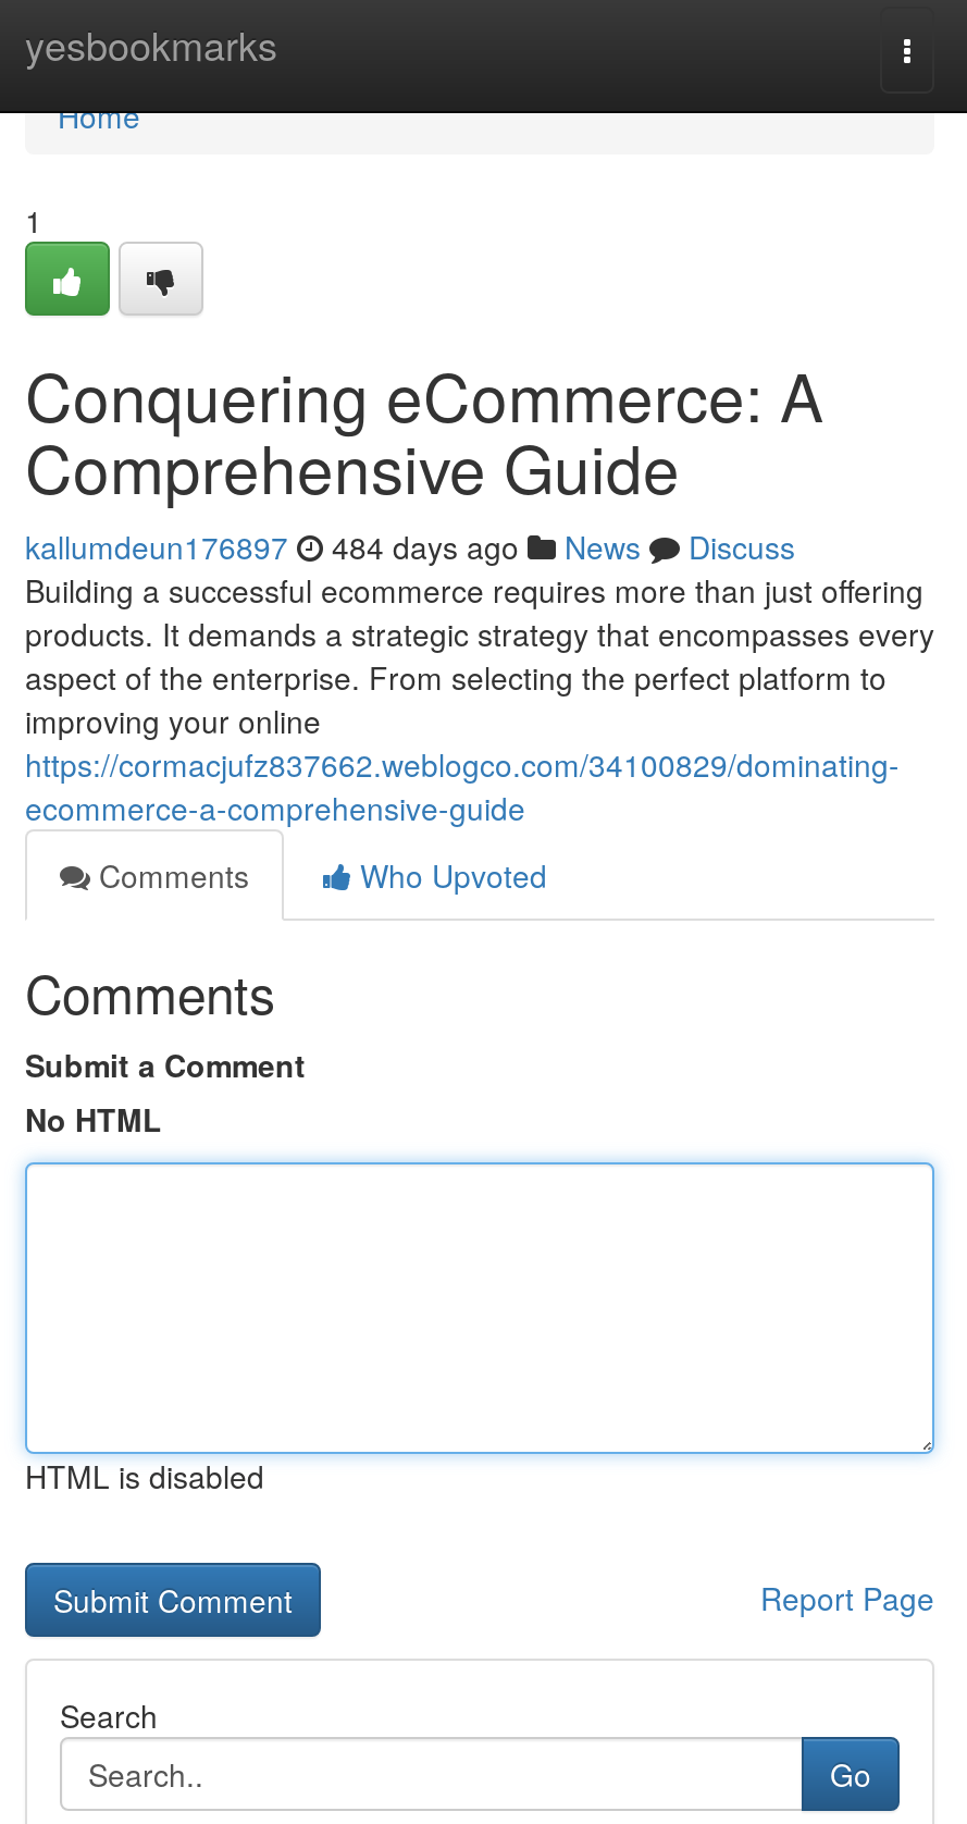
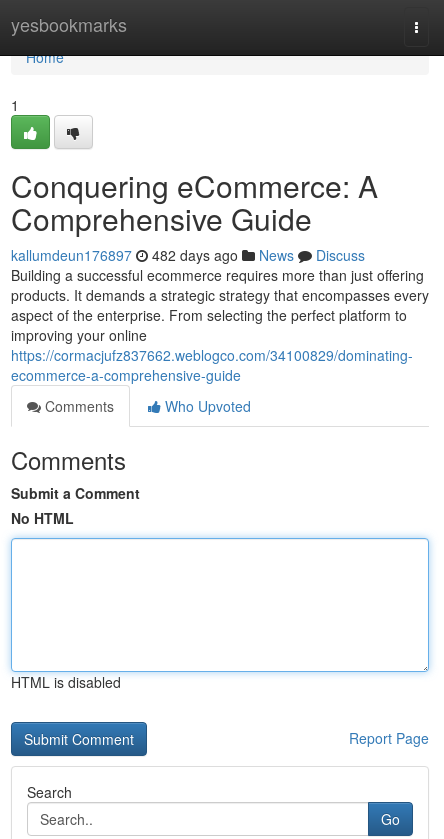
[25,525,795,568] kallumdeun176897 484 days ago News Discuss -> [11,245,365,265] kallumdeun176897 482 days ago News Discuss

